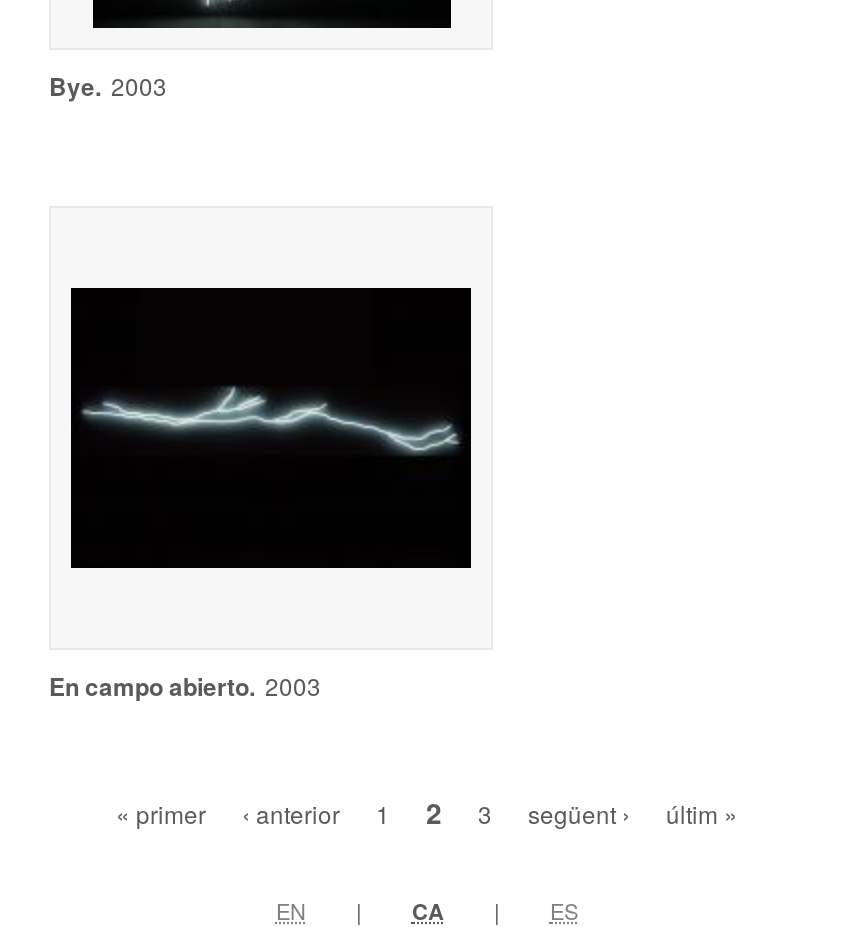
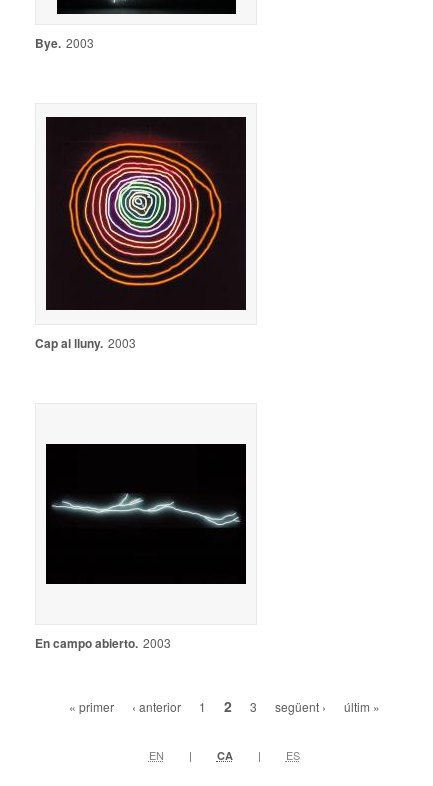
none -> [35,116,247,352] [image] | Cap al lluny. 2003

